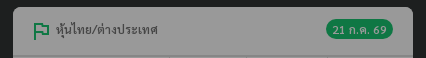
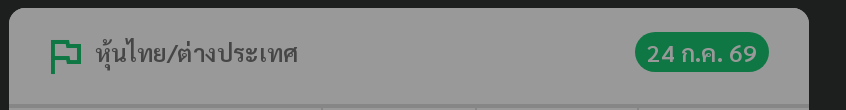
[332,21,387,37] 21 ก.ค. 69 -> [647,36,757,68] 24 ก.ค. 69

